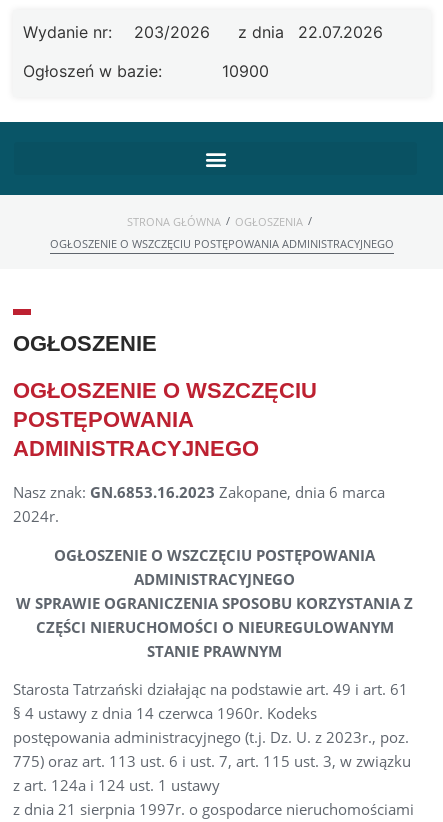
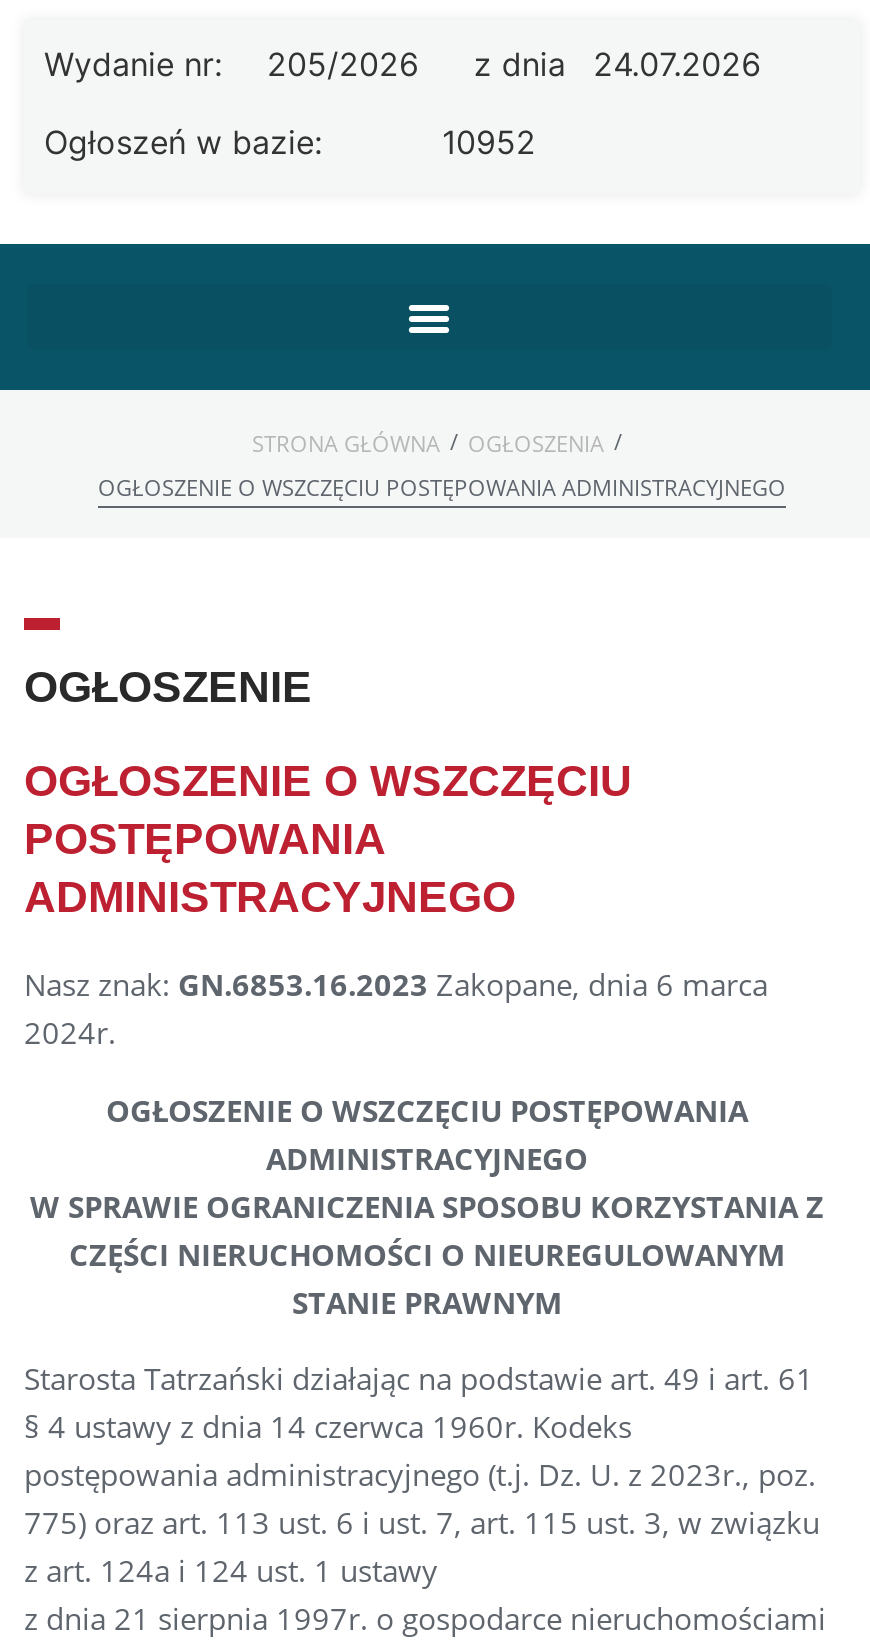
[134,22,210,42] 203/2026 -> [267,45,419,85] 205/2026
[298,22,383,42] 22.07.2026 -> [593,45,761,85] 24.07.2026
[222,61,269,81] 10900 -> [442,122,536,162] 10952

